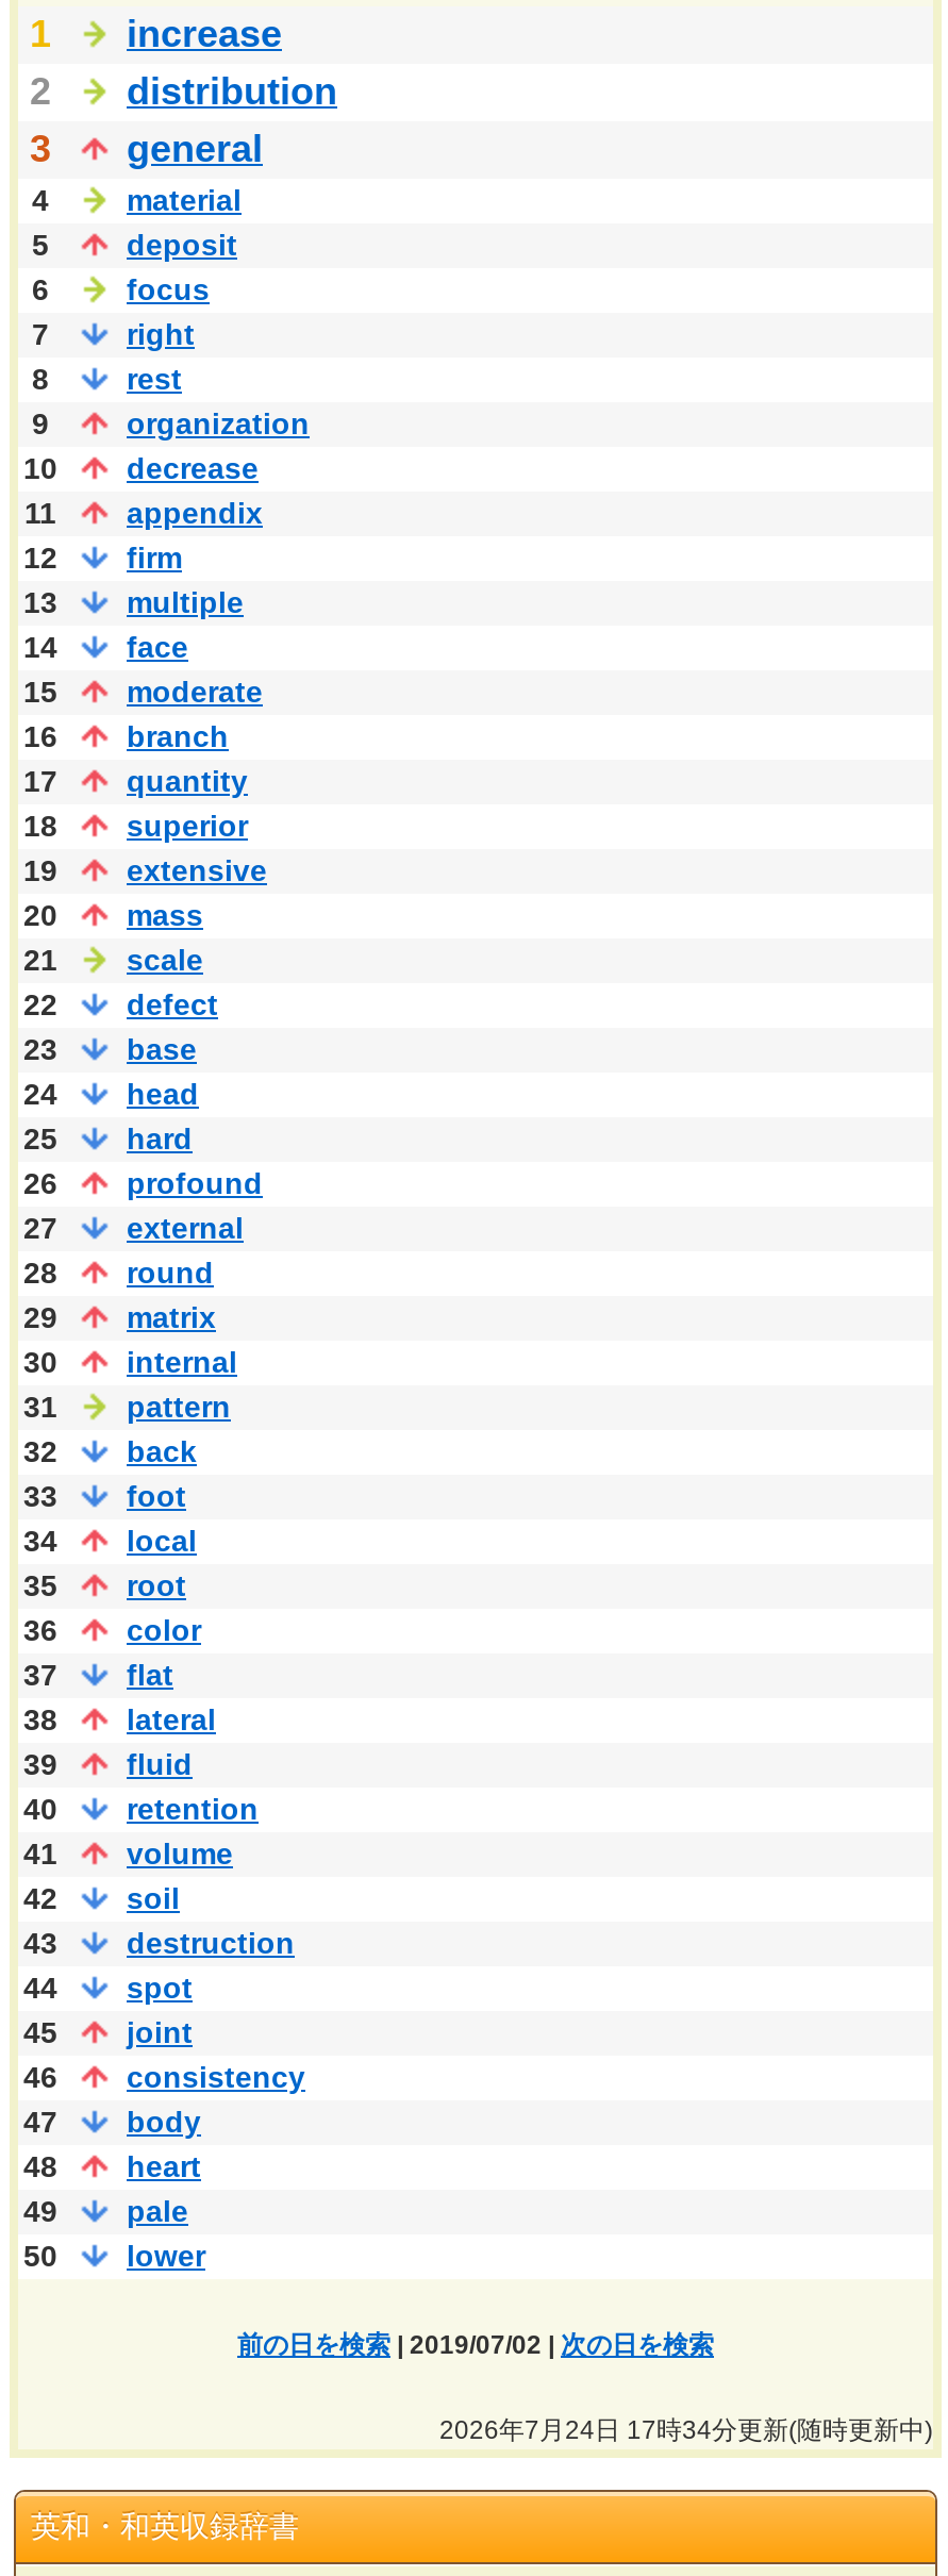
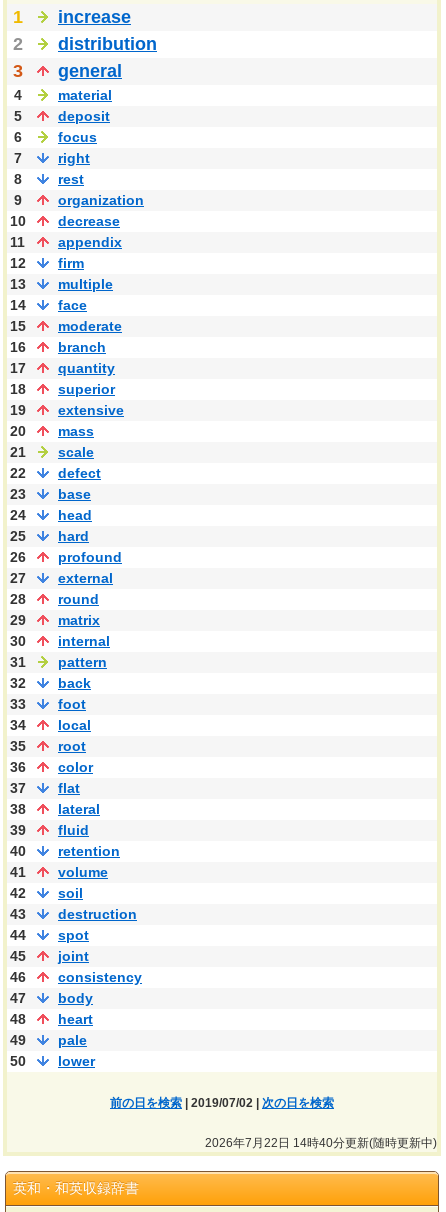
[439,2415,933,2445] 2026年7月24日 17時34分更新(随時更新中) -> [205,1136,437,1150] 2026年7月22日 14時40分更新(随時更新中)

